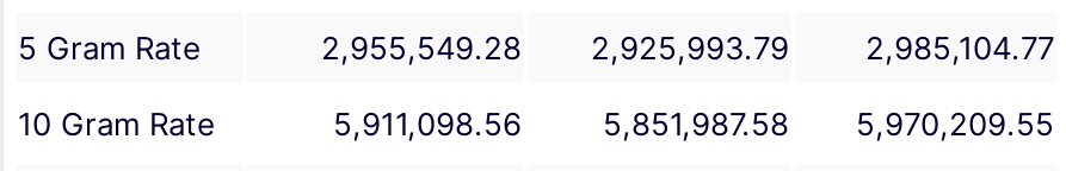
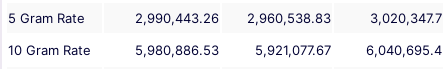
[321,29,522,67] 2,955,549.28 -> [135,10,219,26] 2,990,443.26
[591,29,789,67] 2,925,993.79 -> [247,10,331,26] 2,960,538.83
[865,29,1054,67] 2,985,104.77 -> [370,10,442,26] 3,020,347.7
[333,105,522,143] 5,911,098.56 -> [135,42,219,58] 5,980,886.53
[603,105,789,143] 5,851,987.58 -> [255,42,331,58] 5,921,077.67
[856,105,1054,143] 5,970,209.55 -> [366,42,442,58] 6,040,695.4

